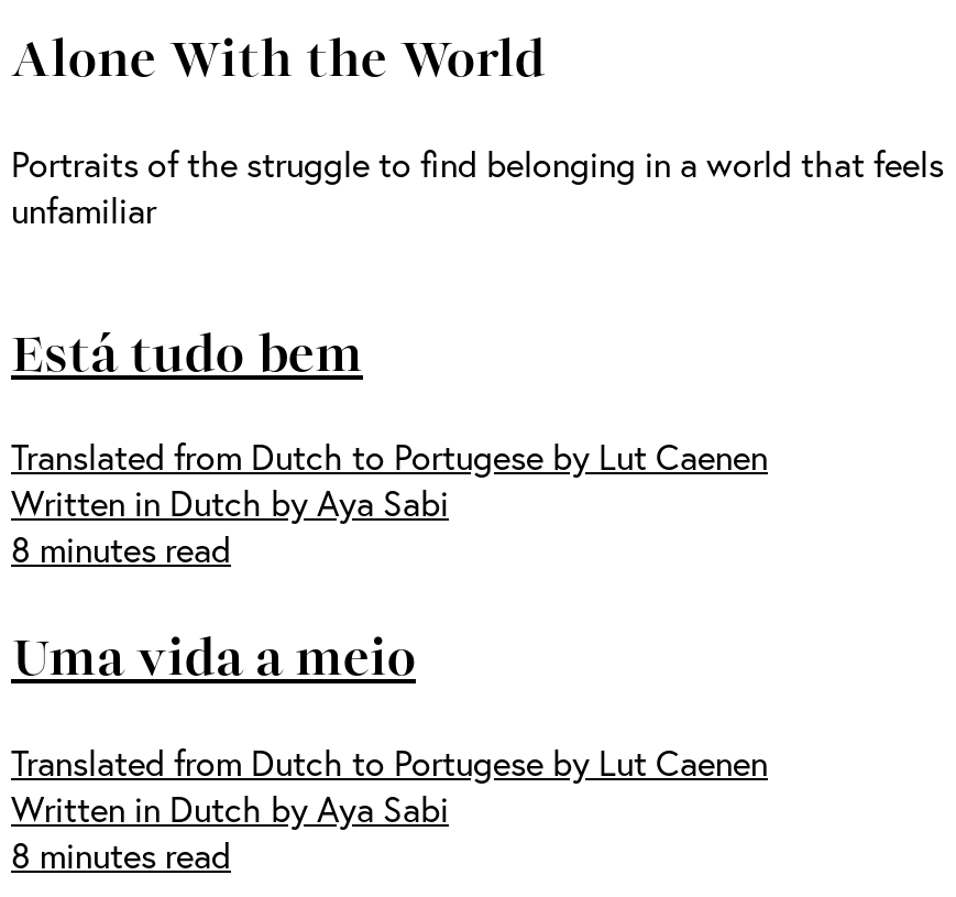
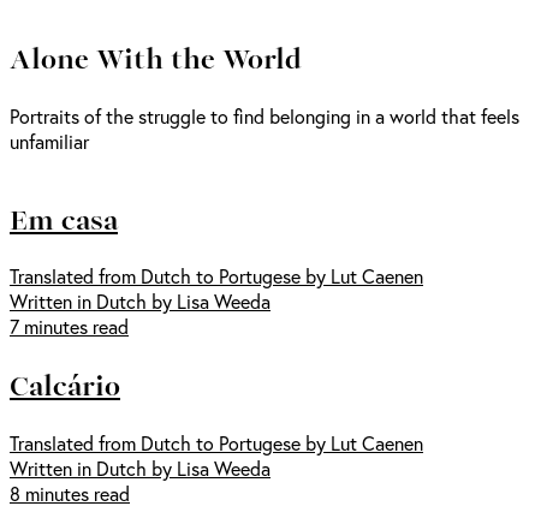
[11,310,363,390] Está tudo bem -> [10,197,118,240] Em casa
[11,480,449,572] Written in Dutch by Aya Sabi | 8 minutes read -> [10,289,271,340] Written in Dutch by Lisa Weeda | 7 minutes read
[11,616,416,695] Uma vida a meio -> [10,363,120,407] Calcário
[11,785,449,832] Written in Dutch by Aya Sabi -> [10,456,271,481] Written in Dutch by Lisa Weeda

